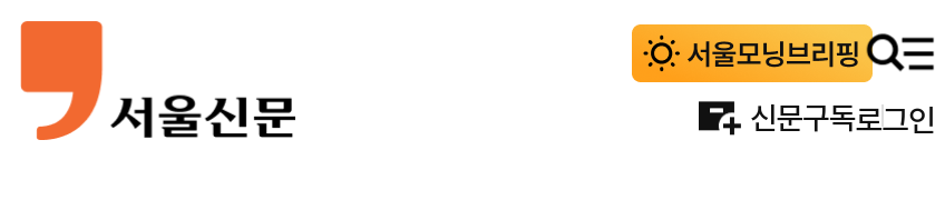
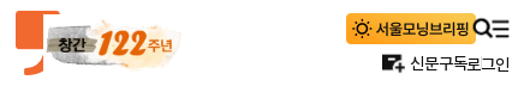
[26,20,311,140] [image] -> [42,14,174,74] [image]

